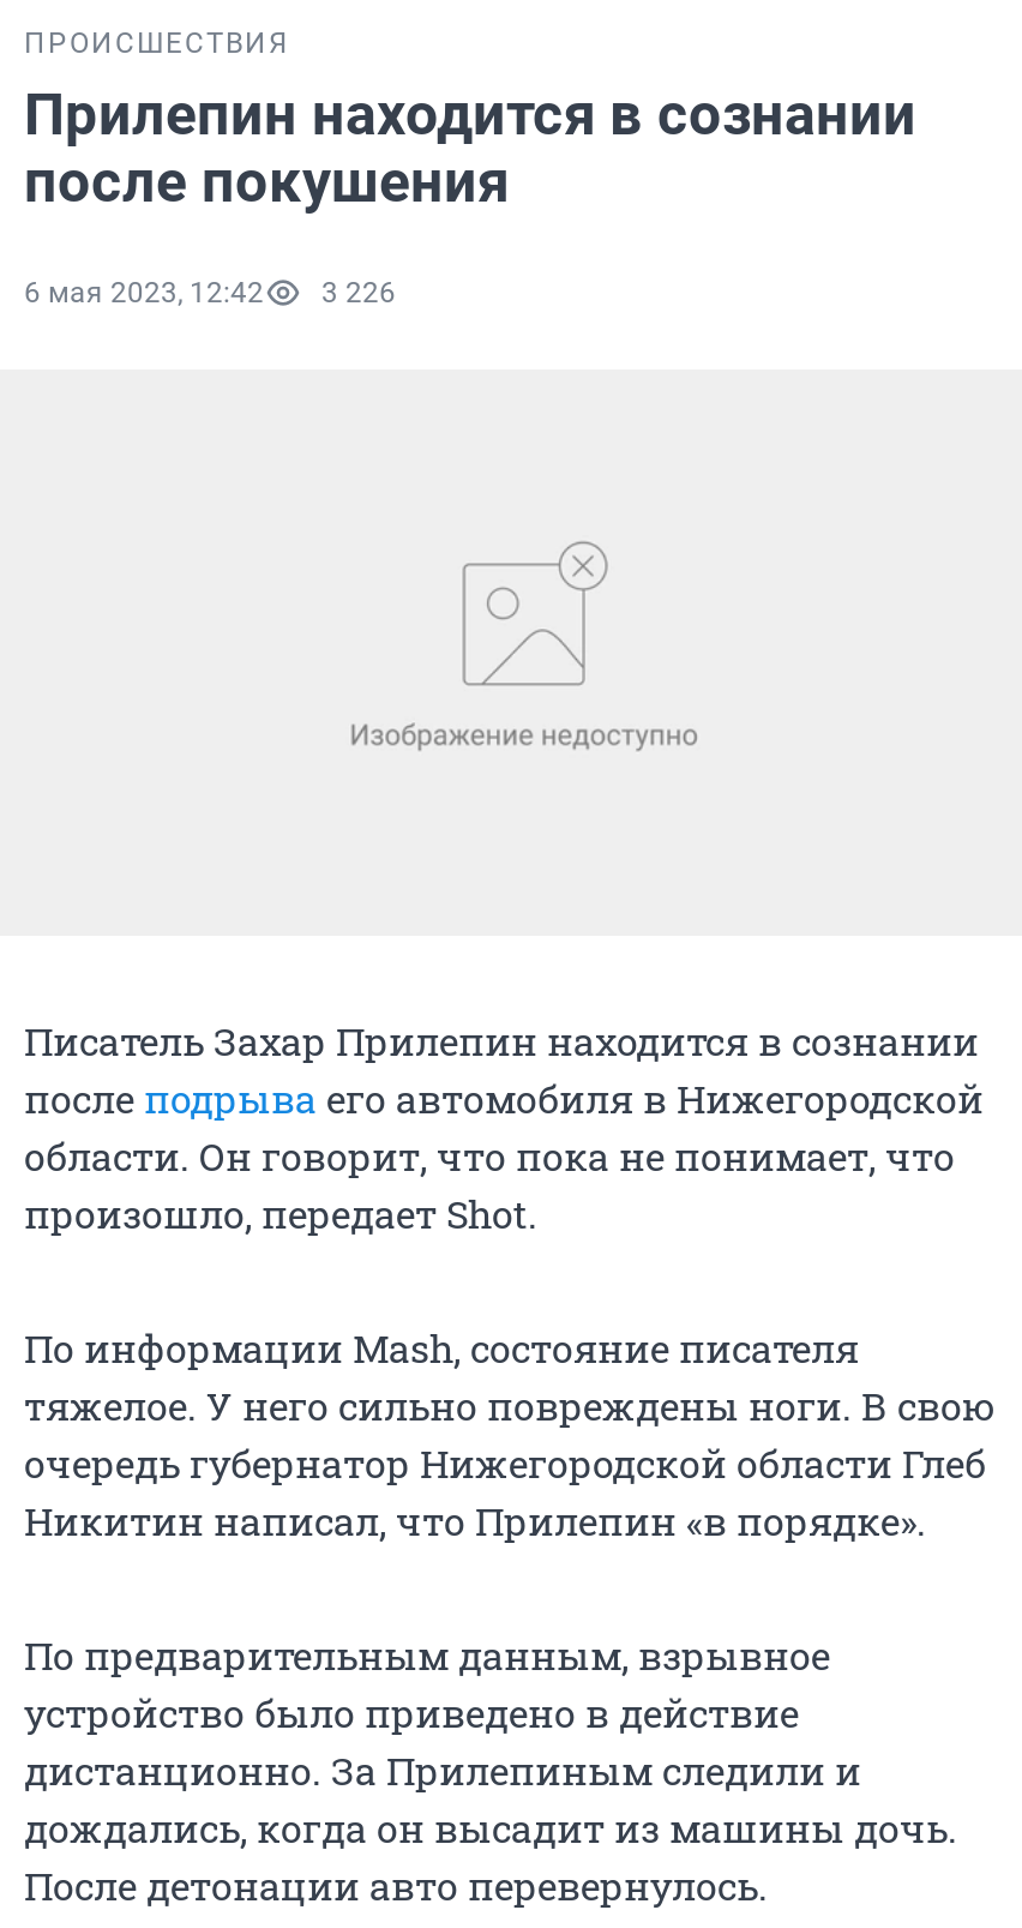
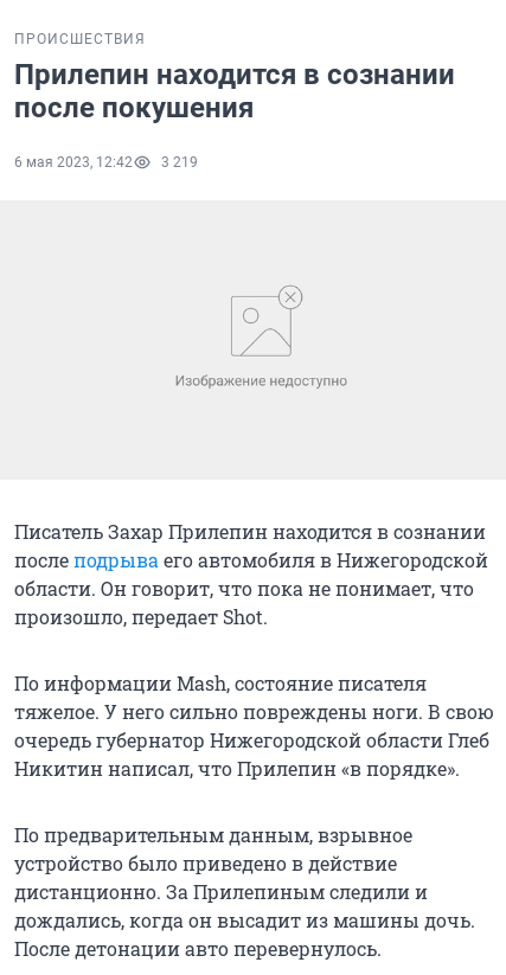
[24,276,396,310] 6 мая 2023, 12:42 3 226 -> [14,154,198,171] 6 мая 2023, 12:42 3 219

